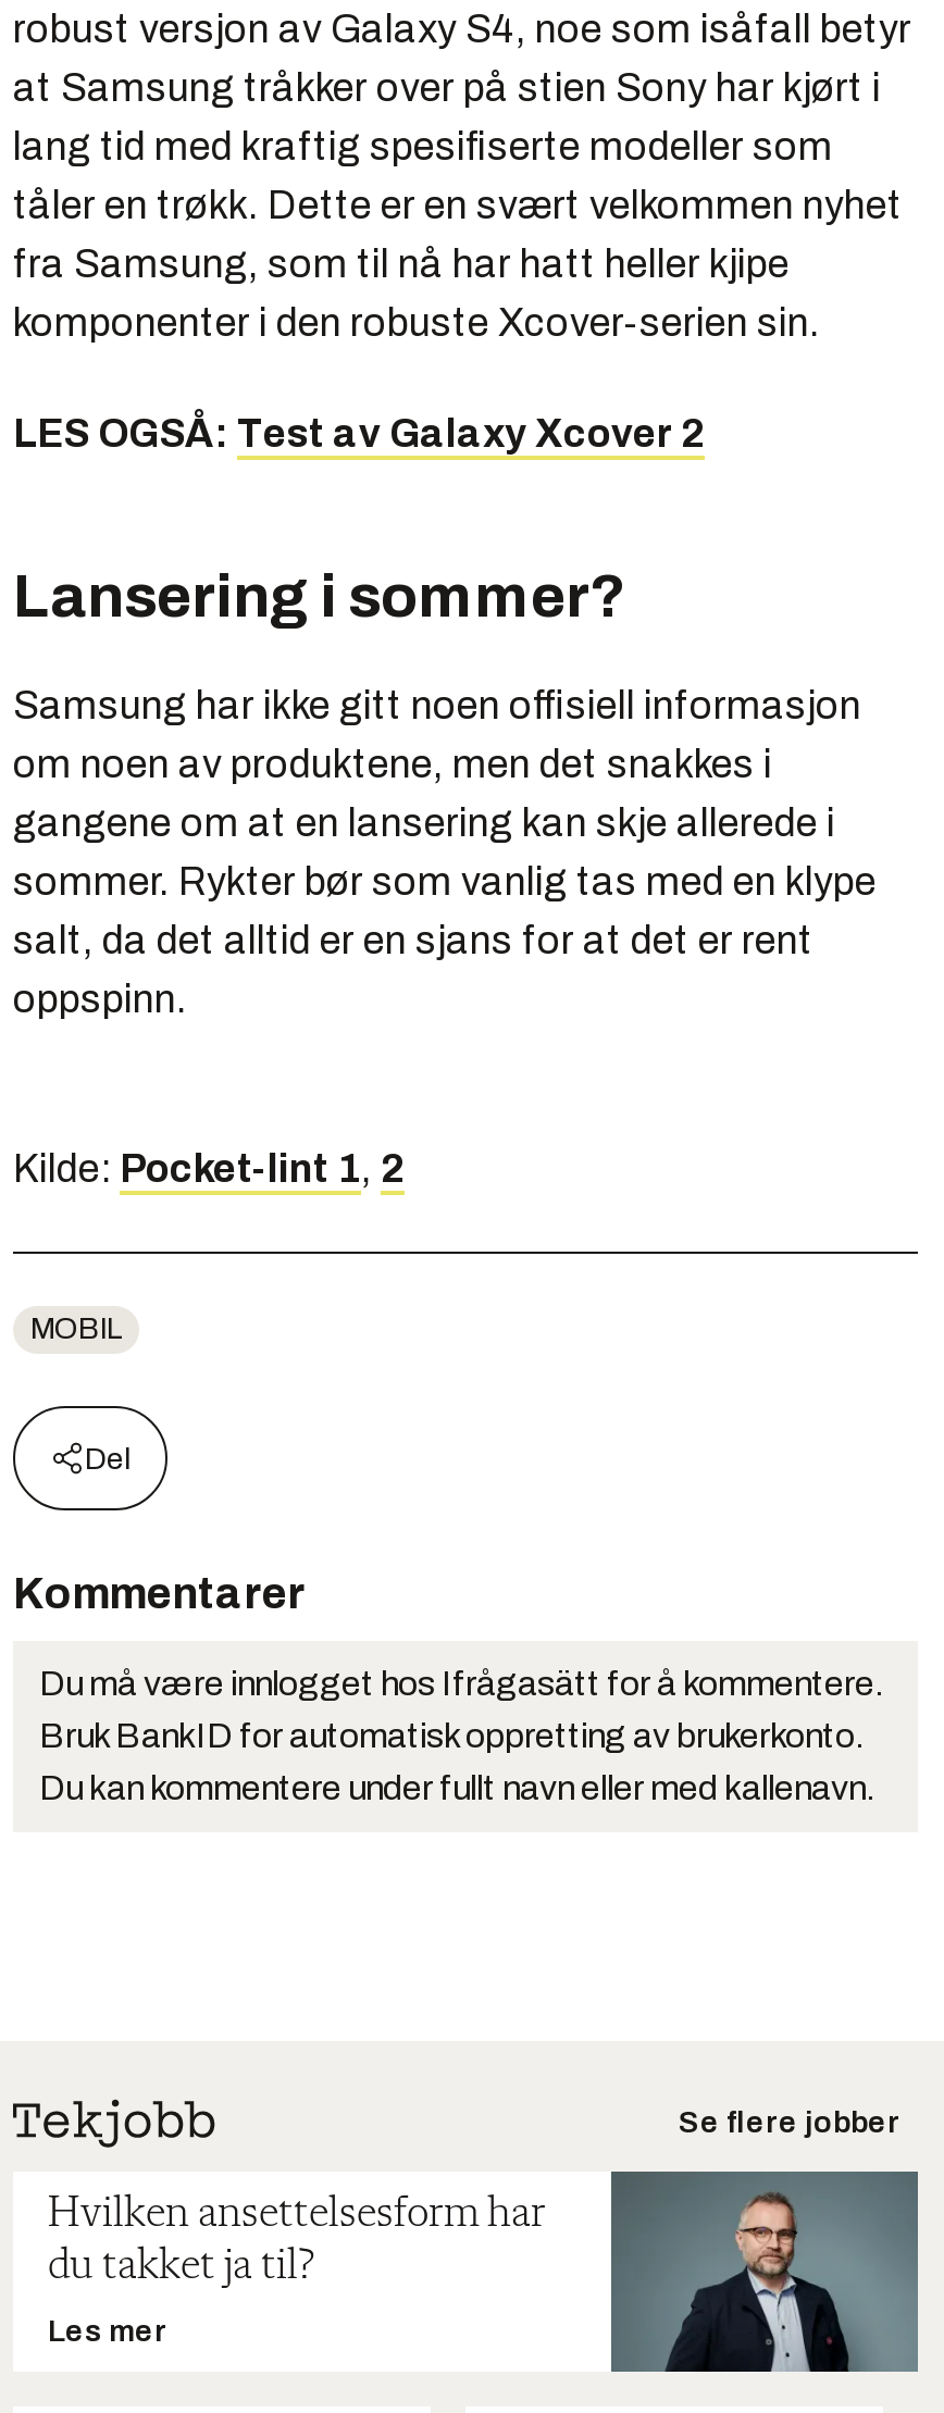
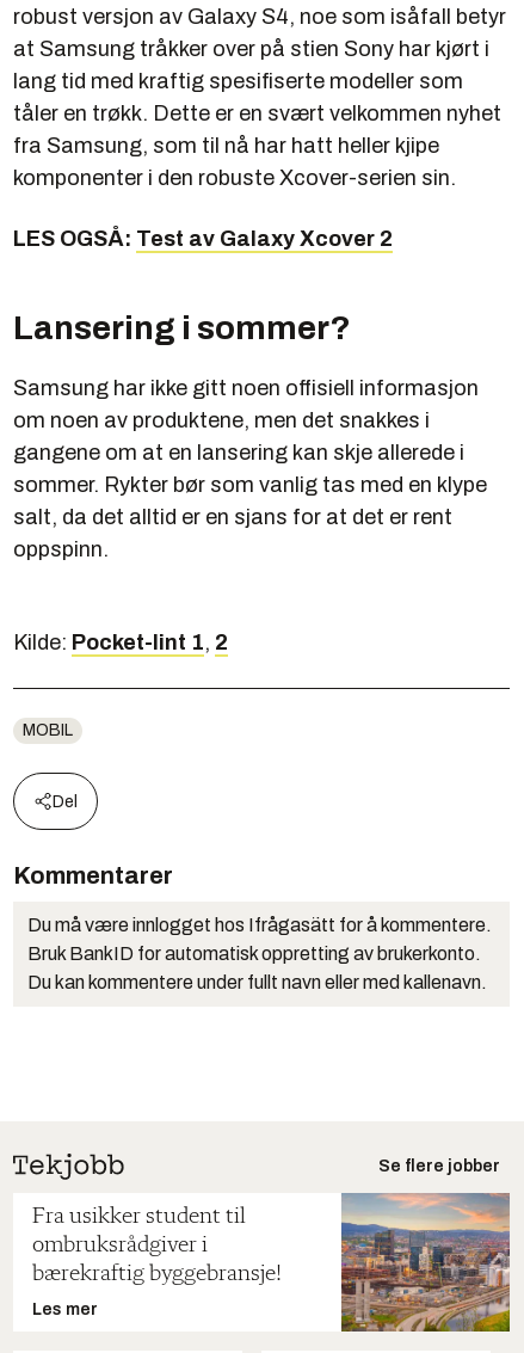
[609,2171,920,2375] [image] -> [340,1193,511,1333] [image]
[48,2194,546,2290] Hvilken ansettelsesform har | du takket ja til? -> [32,1205,282,1286] Fra usikker student til | ombruksrådgiver i | bærekraftig byggebransje!

